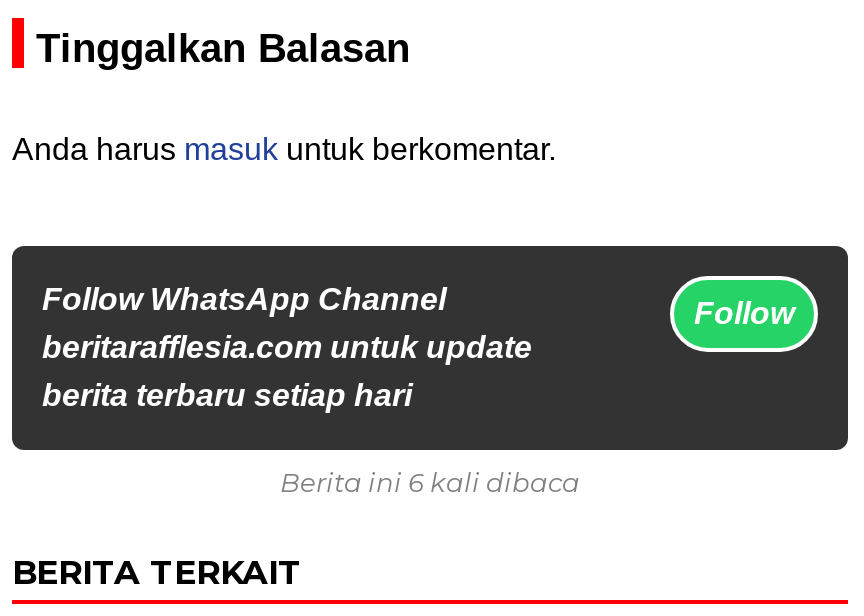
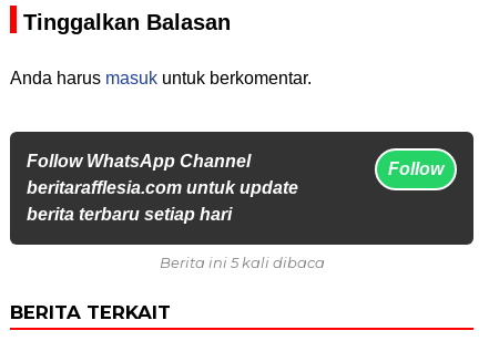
[280,467,580,499] Berita ini 6 kali dibaca -> [159,254,324,272] Berita ini 5 kali dibaca

